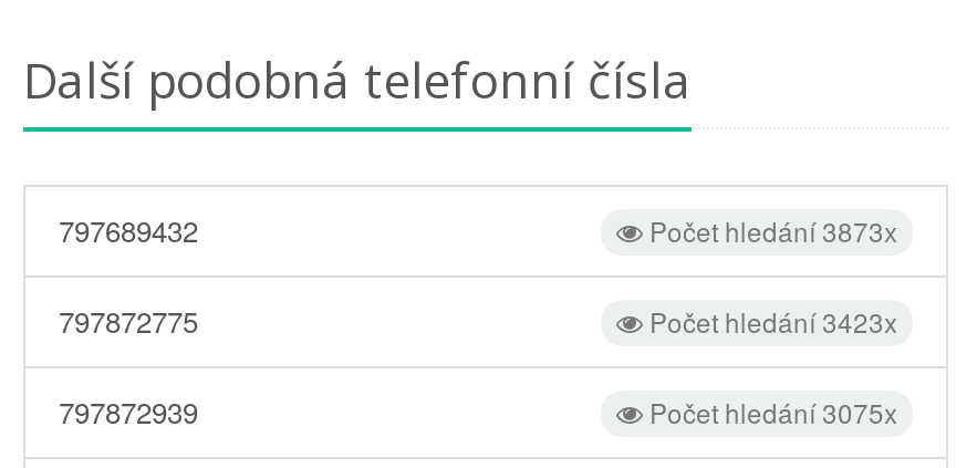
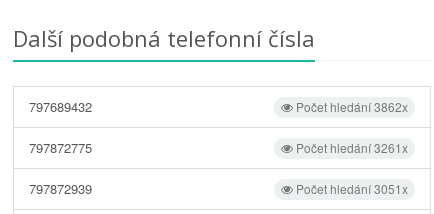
[643,211,897,248] Počet hledání 3873x -> [293,98,408,115] Počet hledání 3862x
[643,301,897,339] Počet hledání 3423x -> [293,139,408,156] Počet hledání 3261x
[643,392,897,430] Počet hledání 3075x -> [293,180,408,197] Počet hledání 3051x

